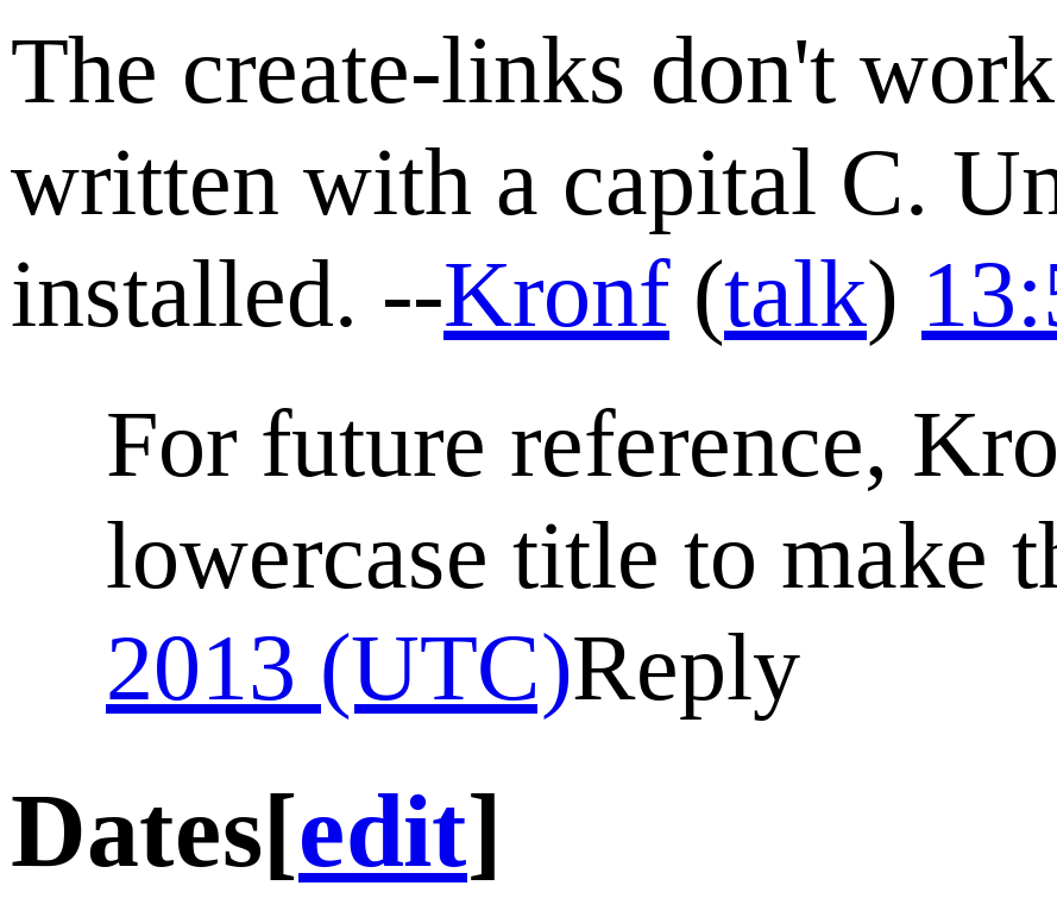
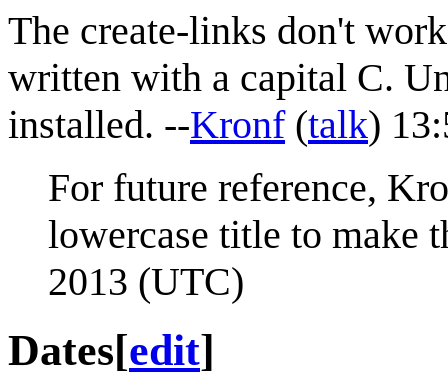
[106,614,800,721] 2013 (UTC)Reply -> [48,259,244,304] 2013 (UTC)

